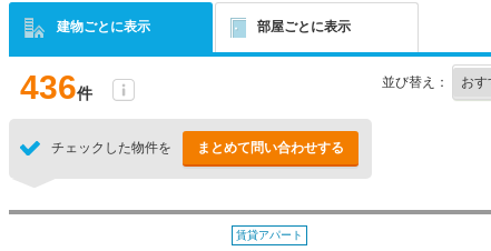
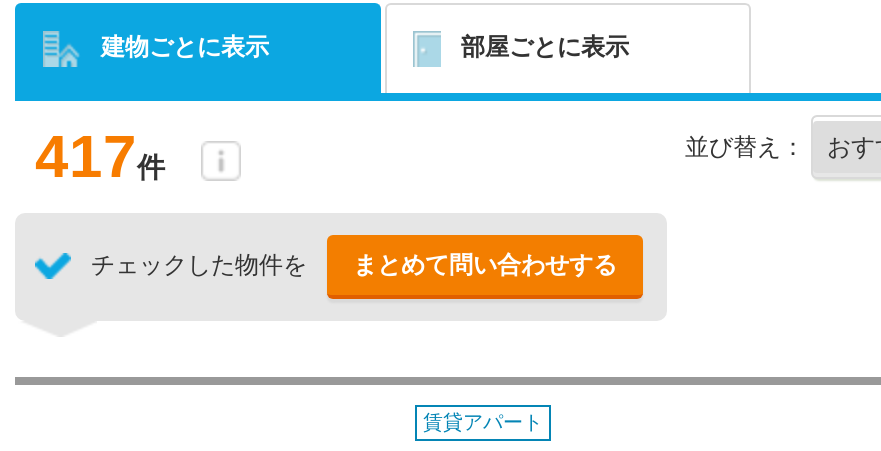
[20,69,92,106] 436件 -> [35,123,165,189] 417件

